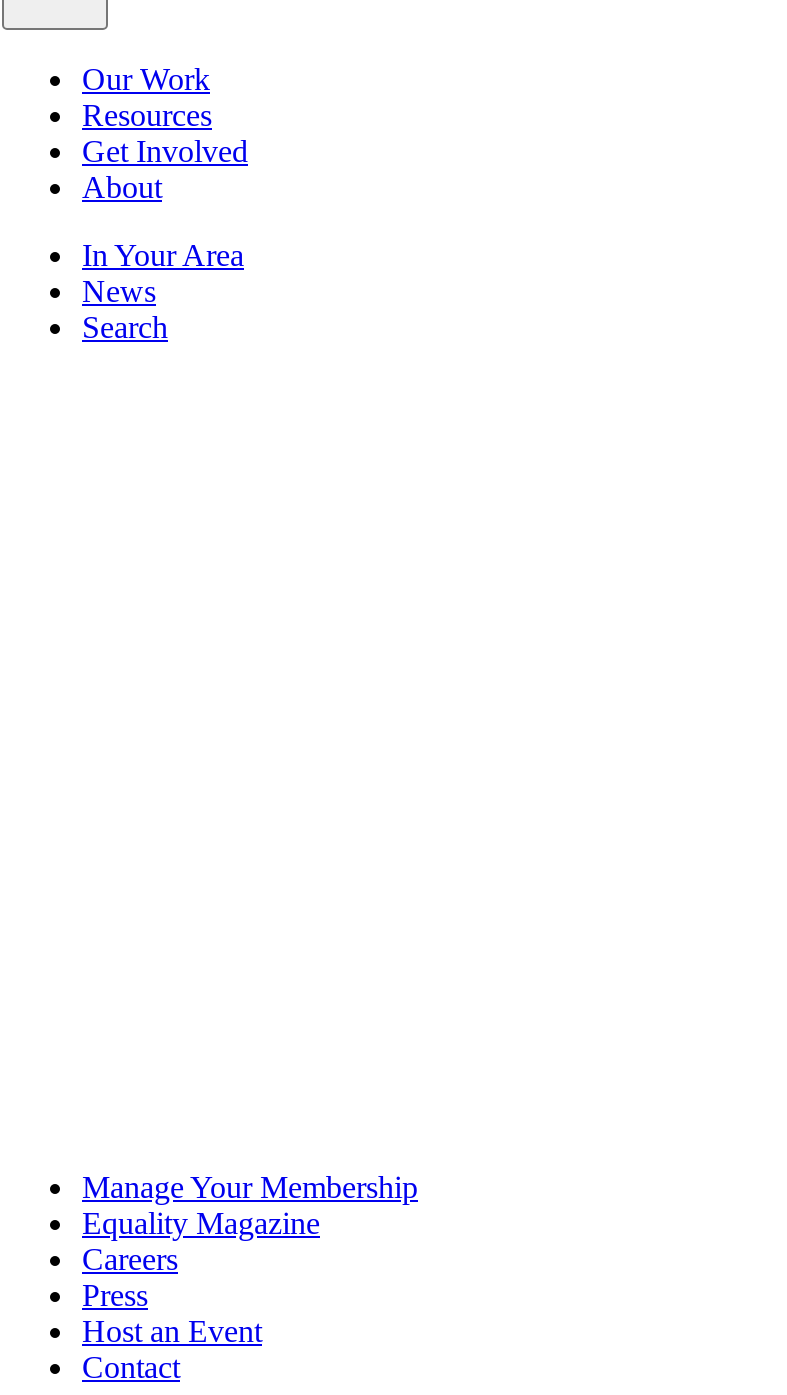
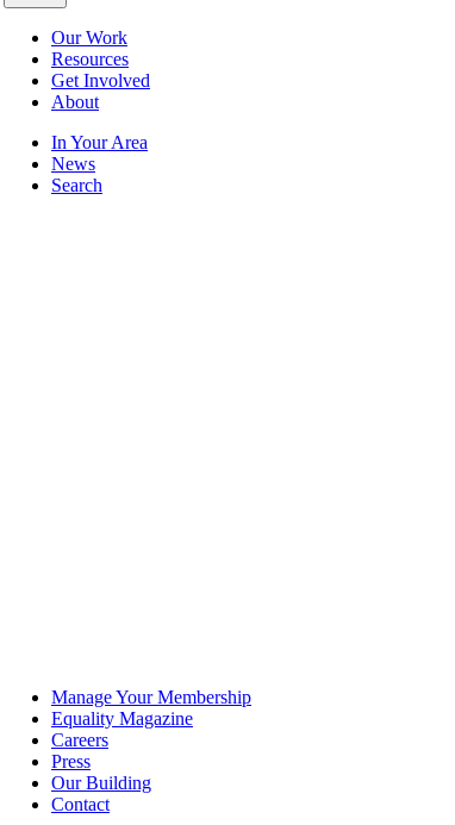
[82,1315,262,1349] Host an Event -> [51,773,151,793] Our Building

